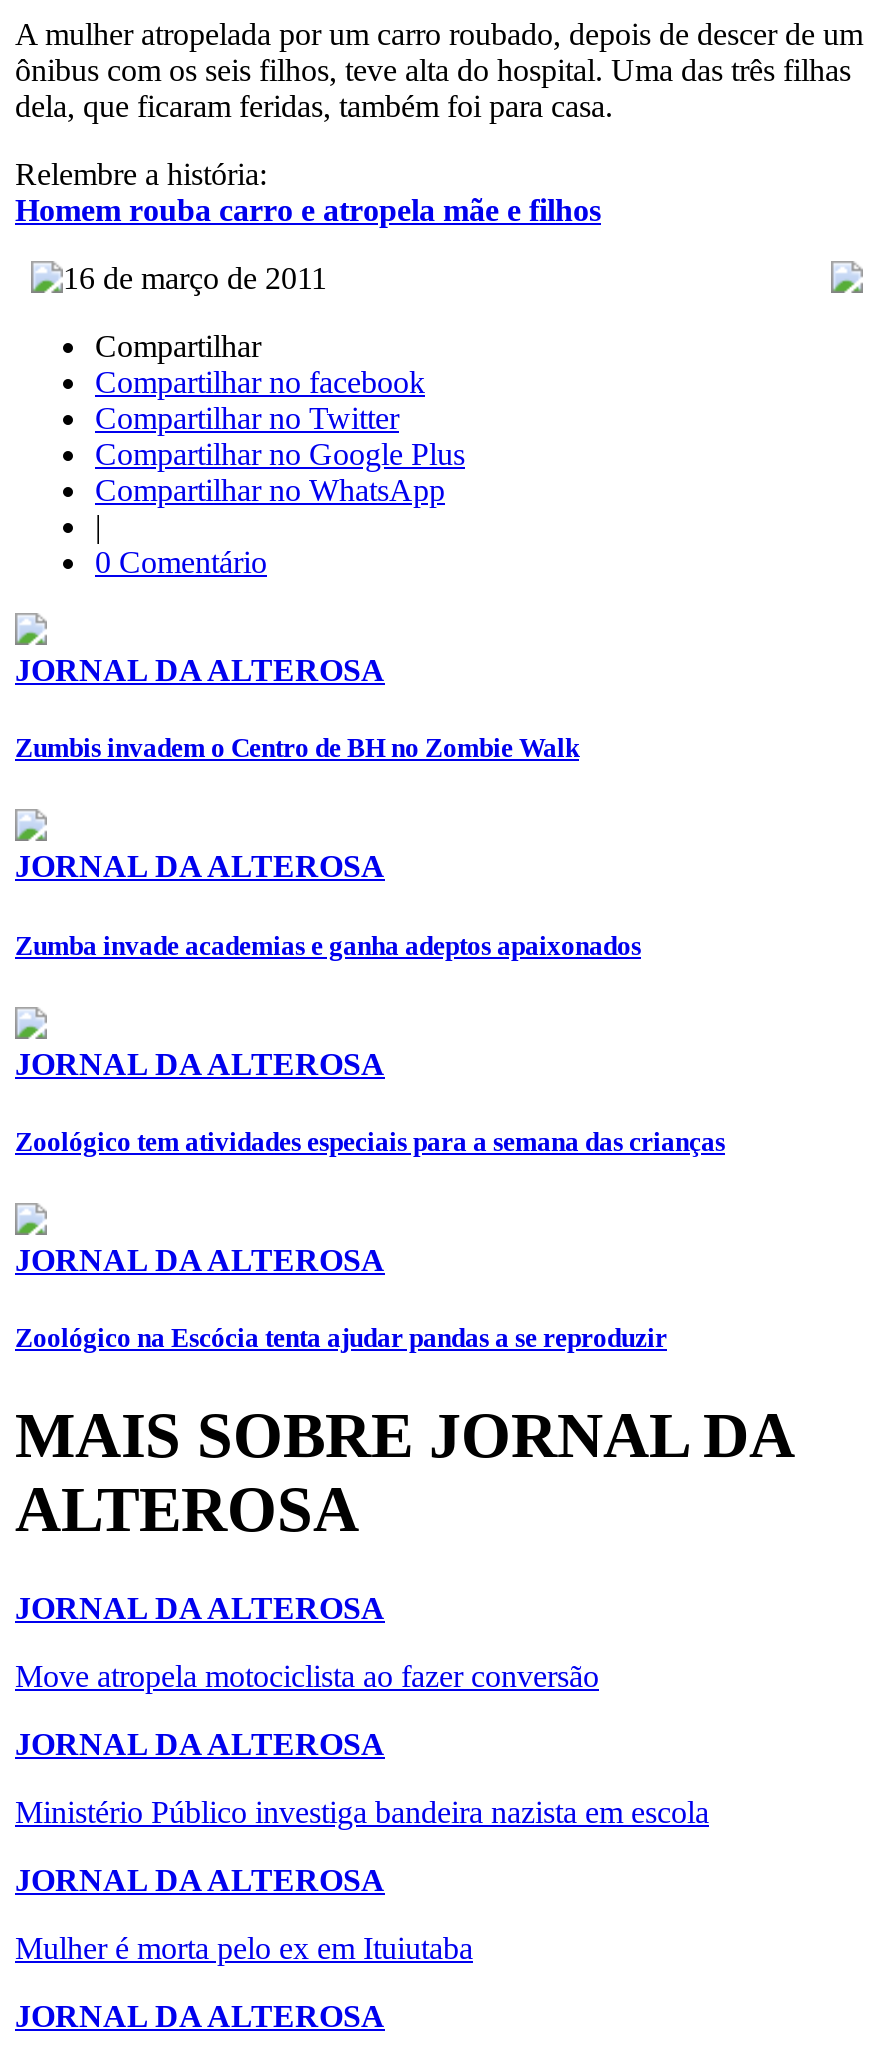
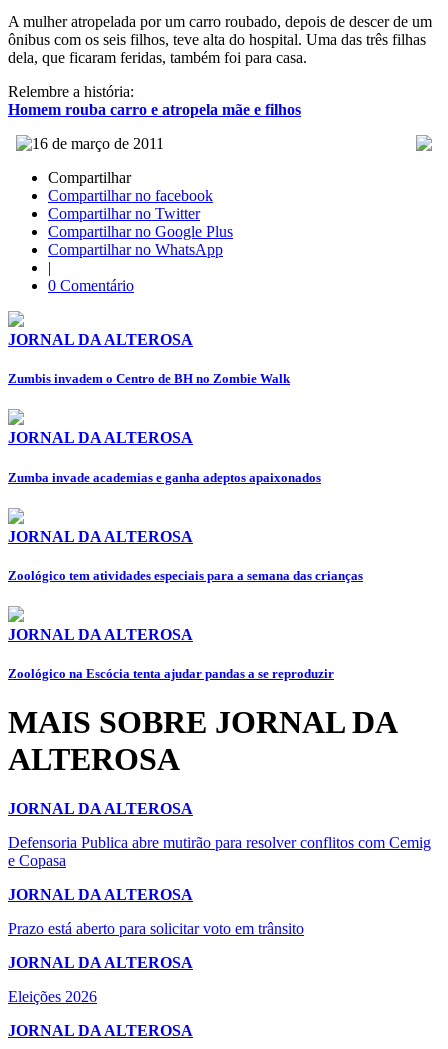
[15,1659,599,1693] Move atropela motociclista ao fazer conversão -> [8,834,431,869] Defensoria Publica abre mutirão para resolver conflitos com Cemig | e Copasa
[15,1795,709,1829] Ministério Público investiga bandeira nazista em escola -> [8,920,304,937] Prazo está aberto para solicitar voto em trânsito
[15,1931,473,1965] Mulher é morta pelo ex em Ituiutaba -> [8,988,97,1005] Eleições 2026

